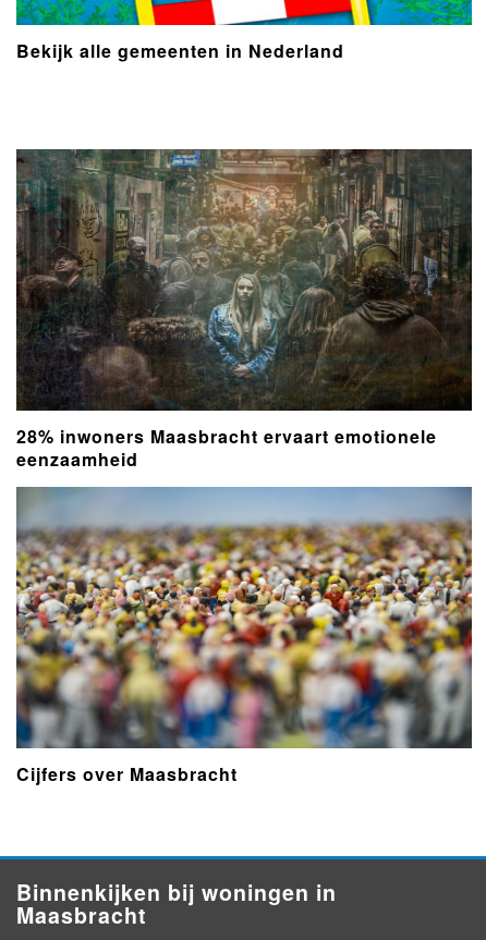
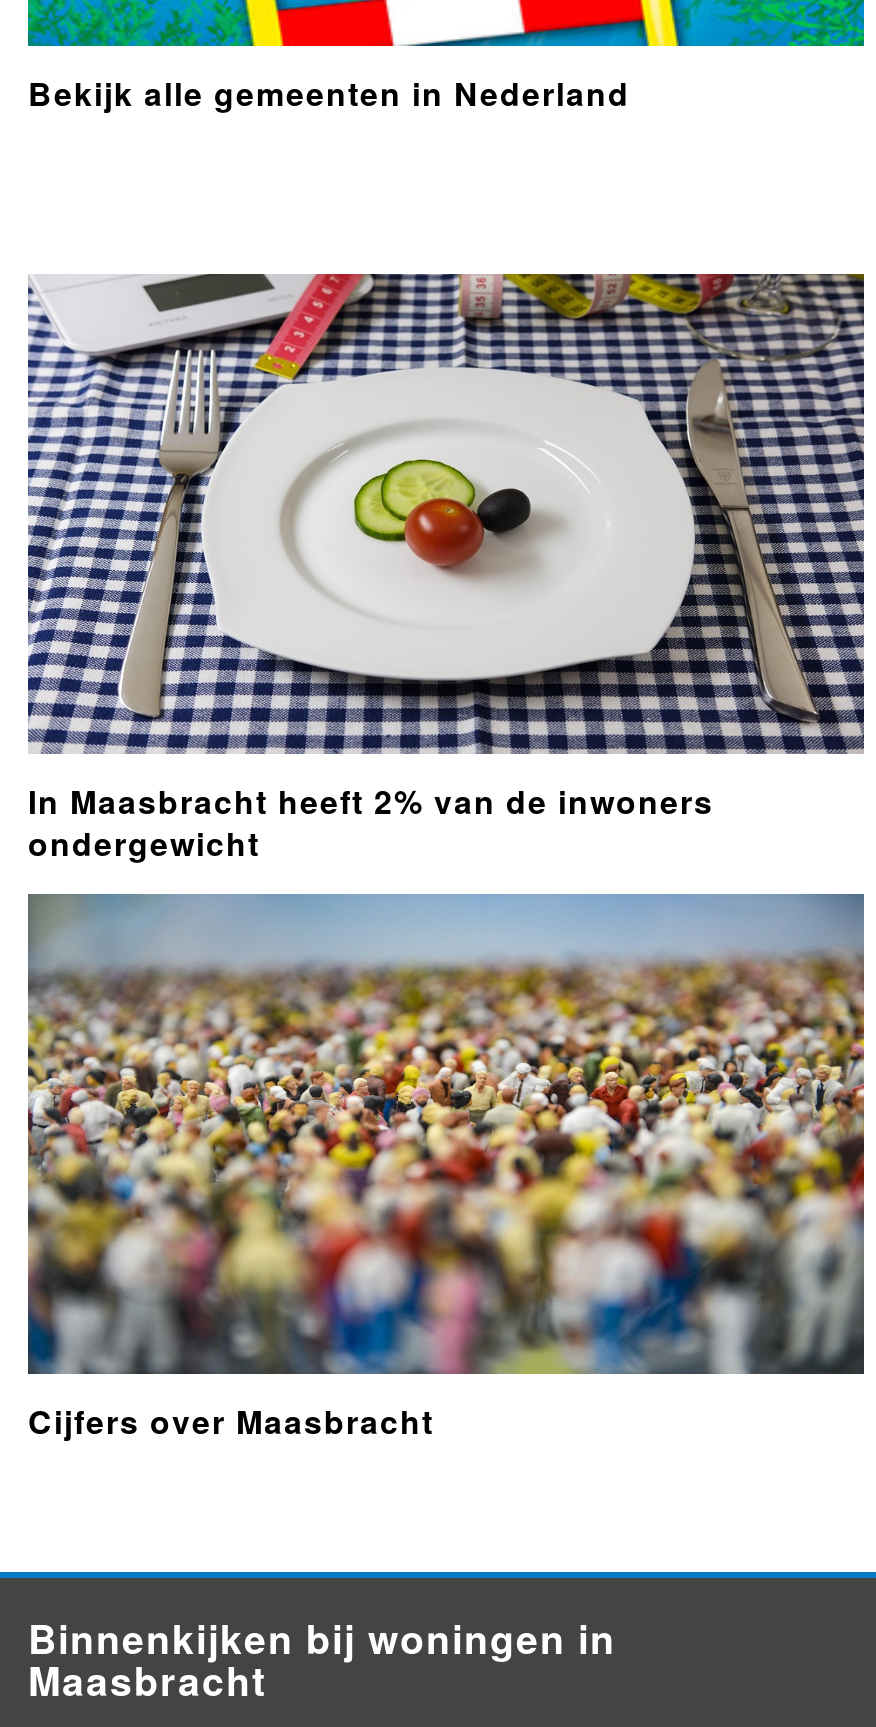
[15,148,473,471] [image] | 28% inwoners Maasbracht ervaart emotionele | eenzaamheid -> [26,272,866,866] [image] | In Maasbracht heeft 2% van de inwoners | ondergewicht

